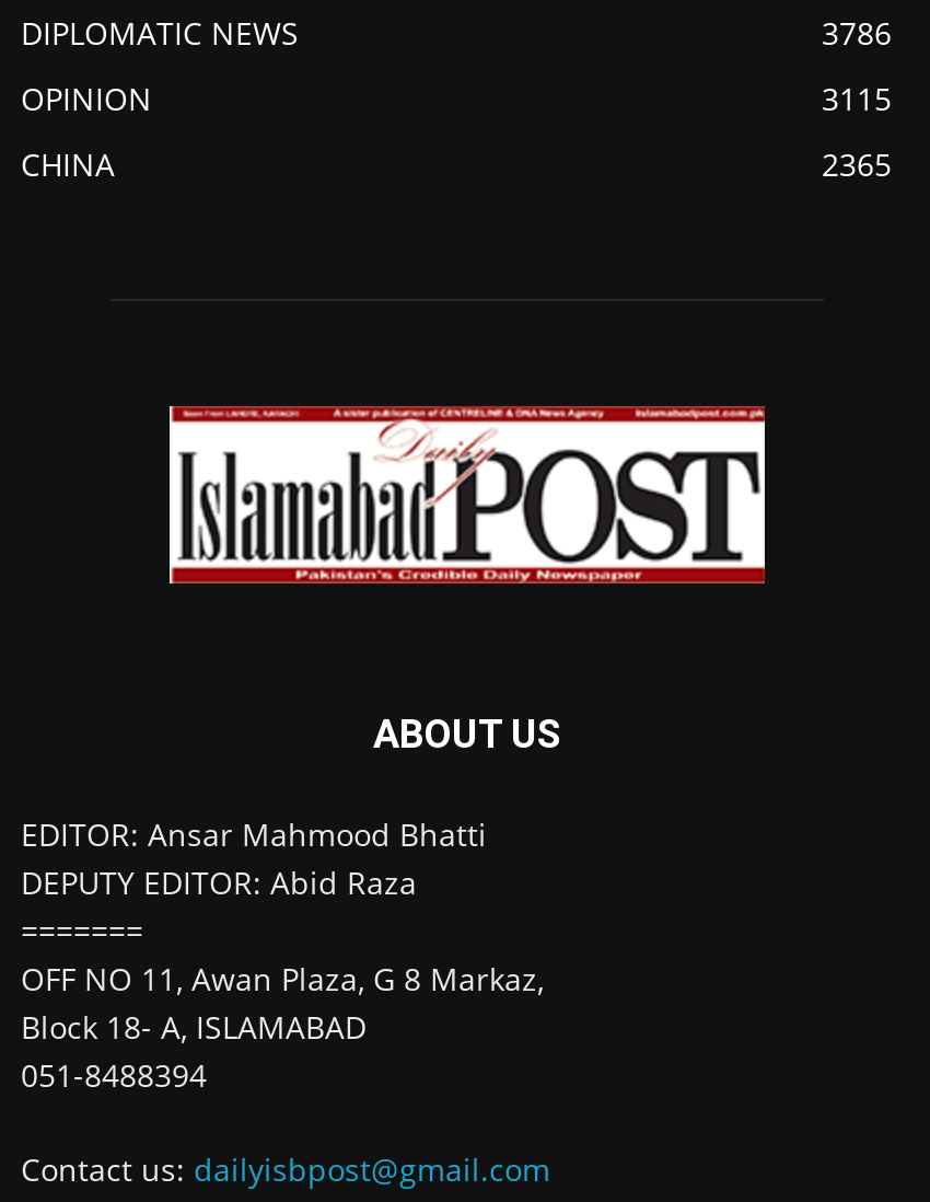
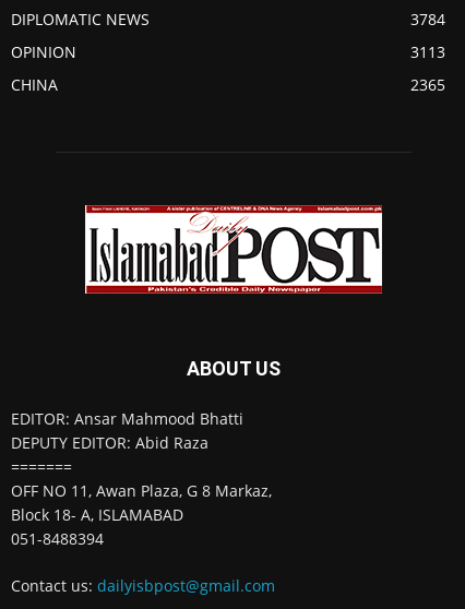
[822,12,892,54] 3786 -> [410,8,445,29] 3784
[822,78,892,120] 3115 -> [410,41,445,62] 3113

